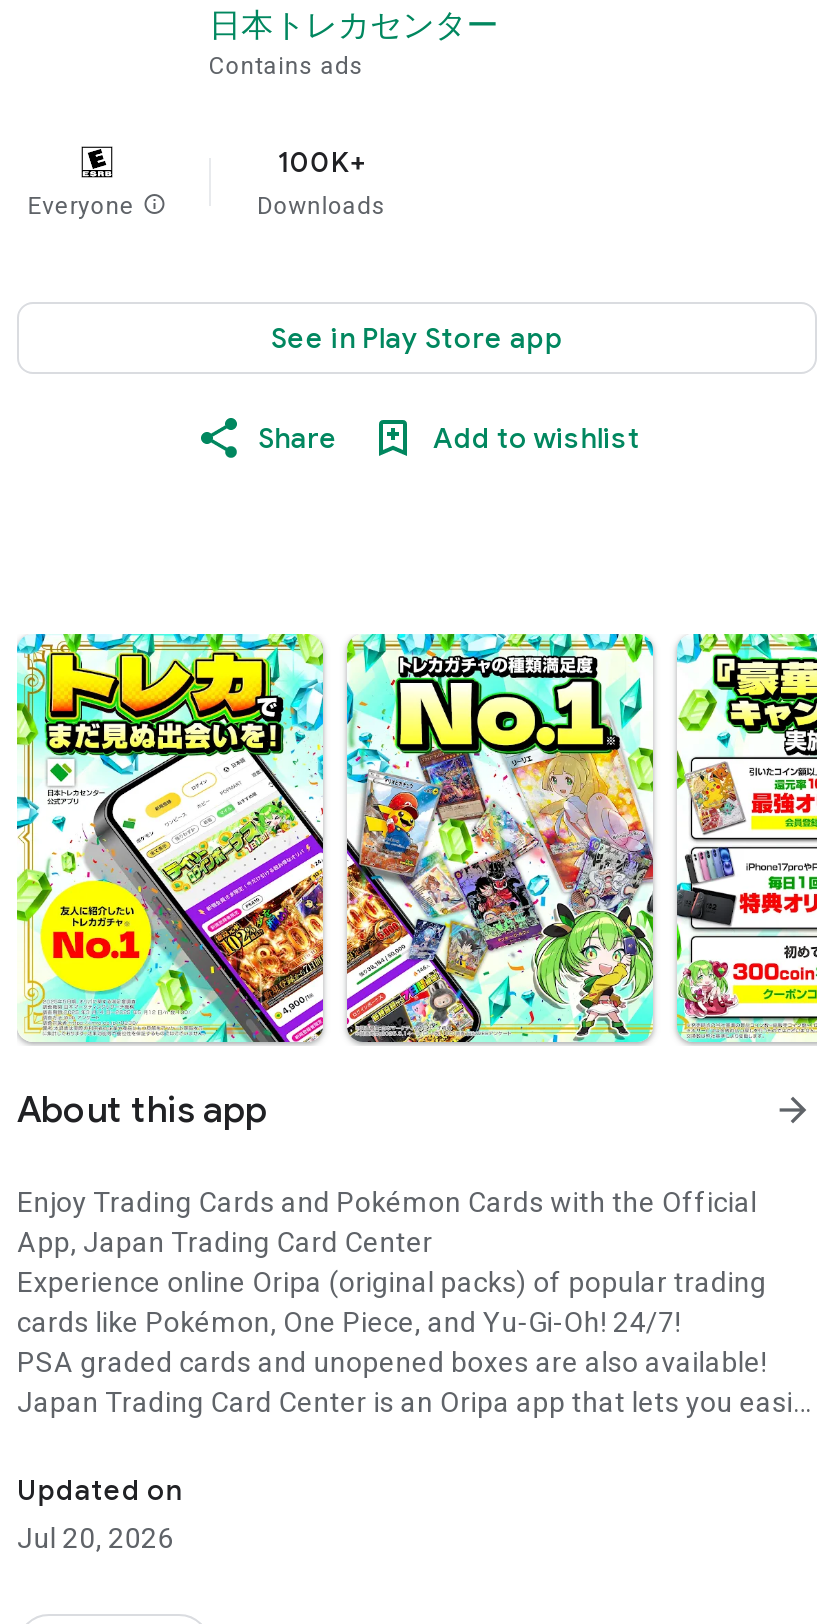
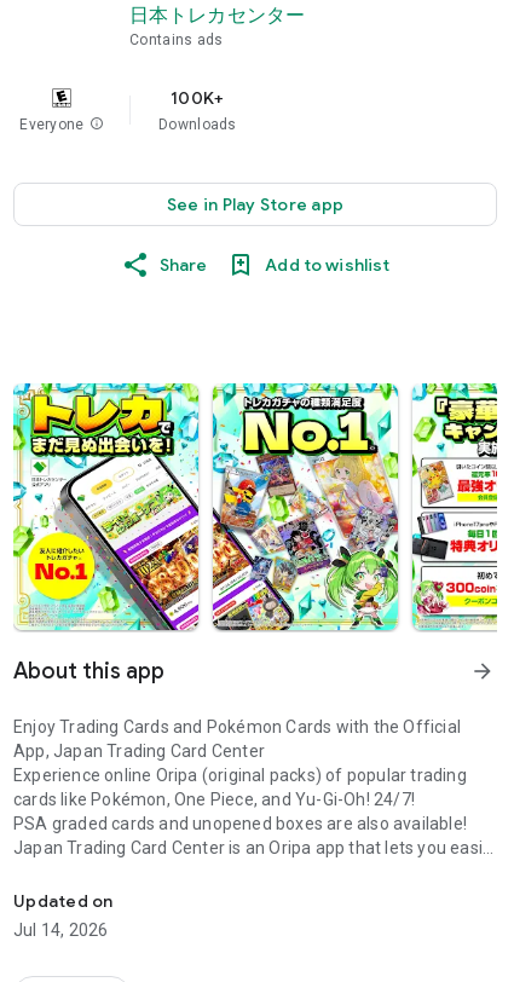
[17,1522,174,1554] Jul 20, 2026 -> [13,920,108,940] Jul 14, 2026

